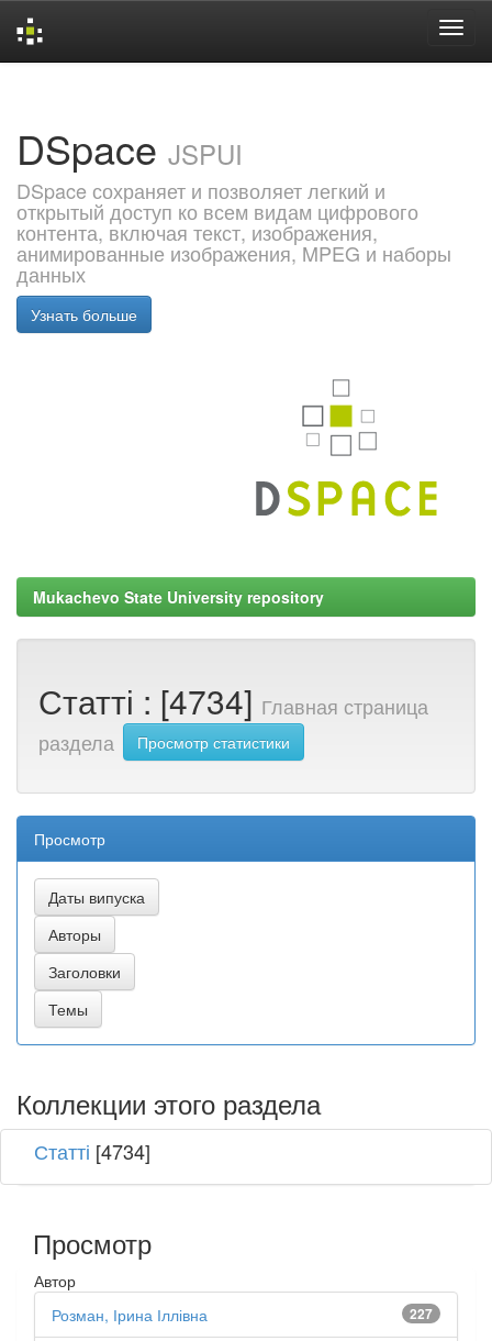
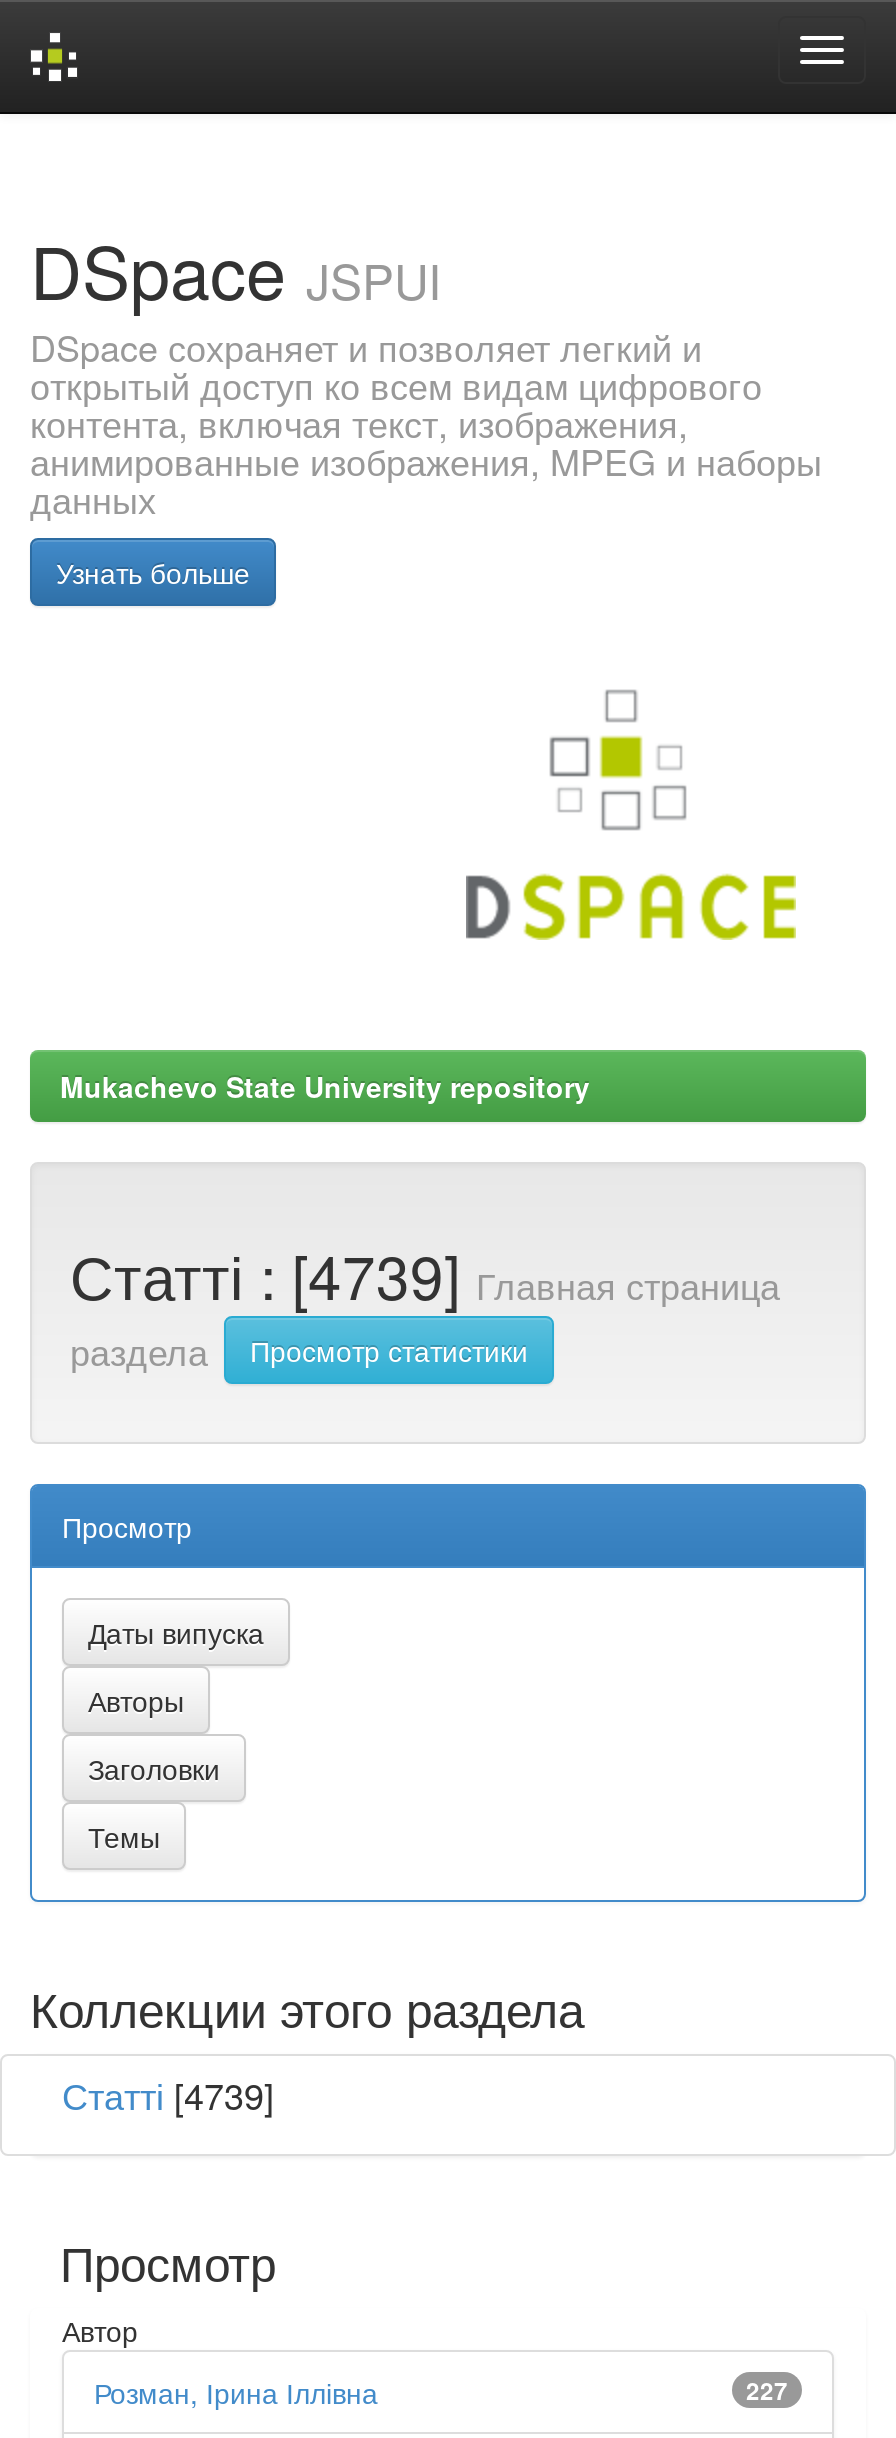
[38,677,428,724] Статті : [4734] Главная страница -> [70,1232,780,1318] Статті : [4739] Главная страница
[34,1137,150,1165] Статті [4734] -> [62,2068,274,2120] Статті [4739]

